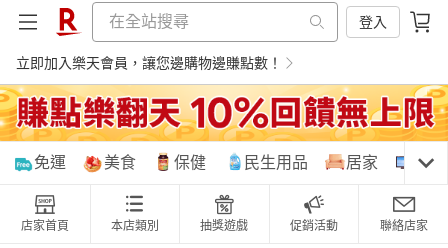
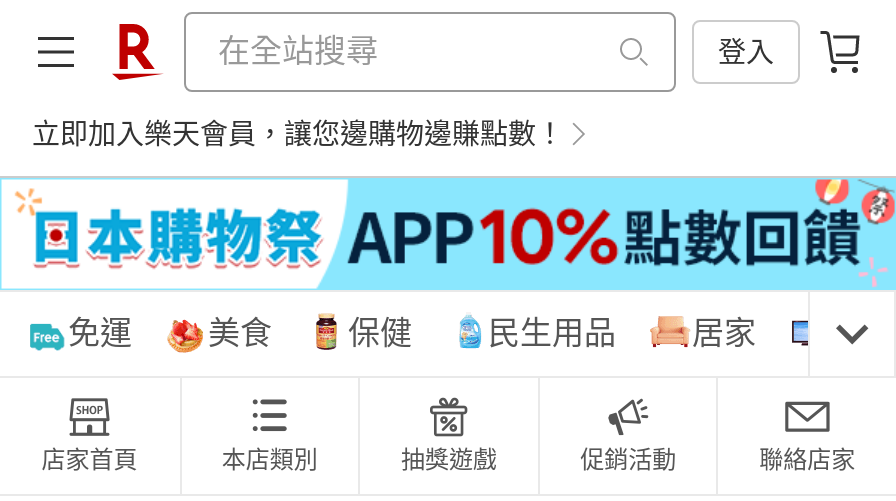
[3,84,445,142] [image] -> [6,176,890,292] [image]

